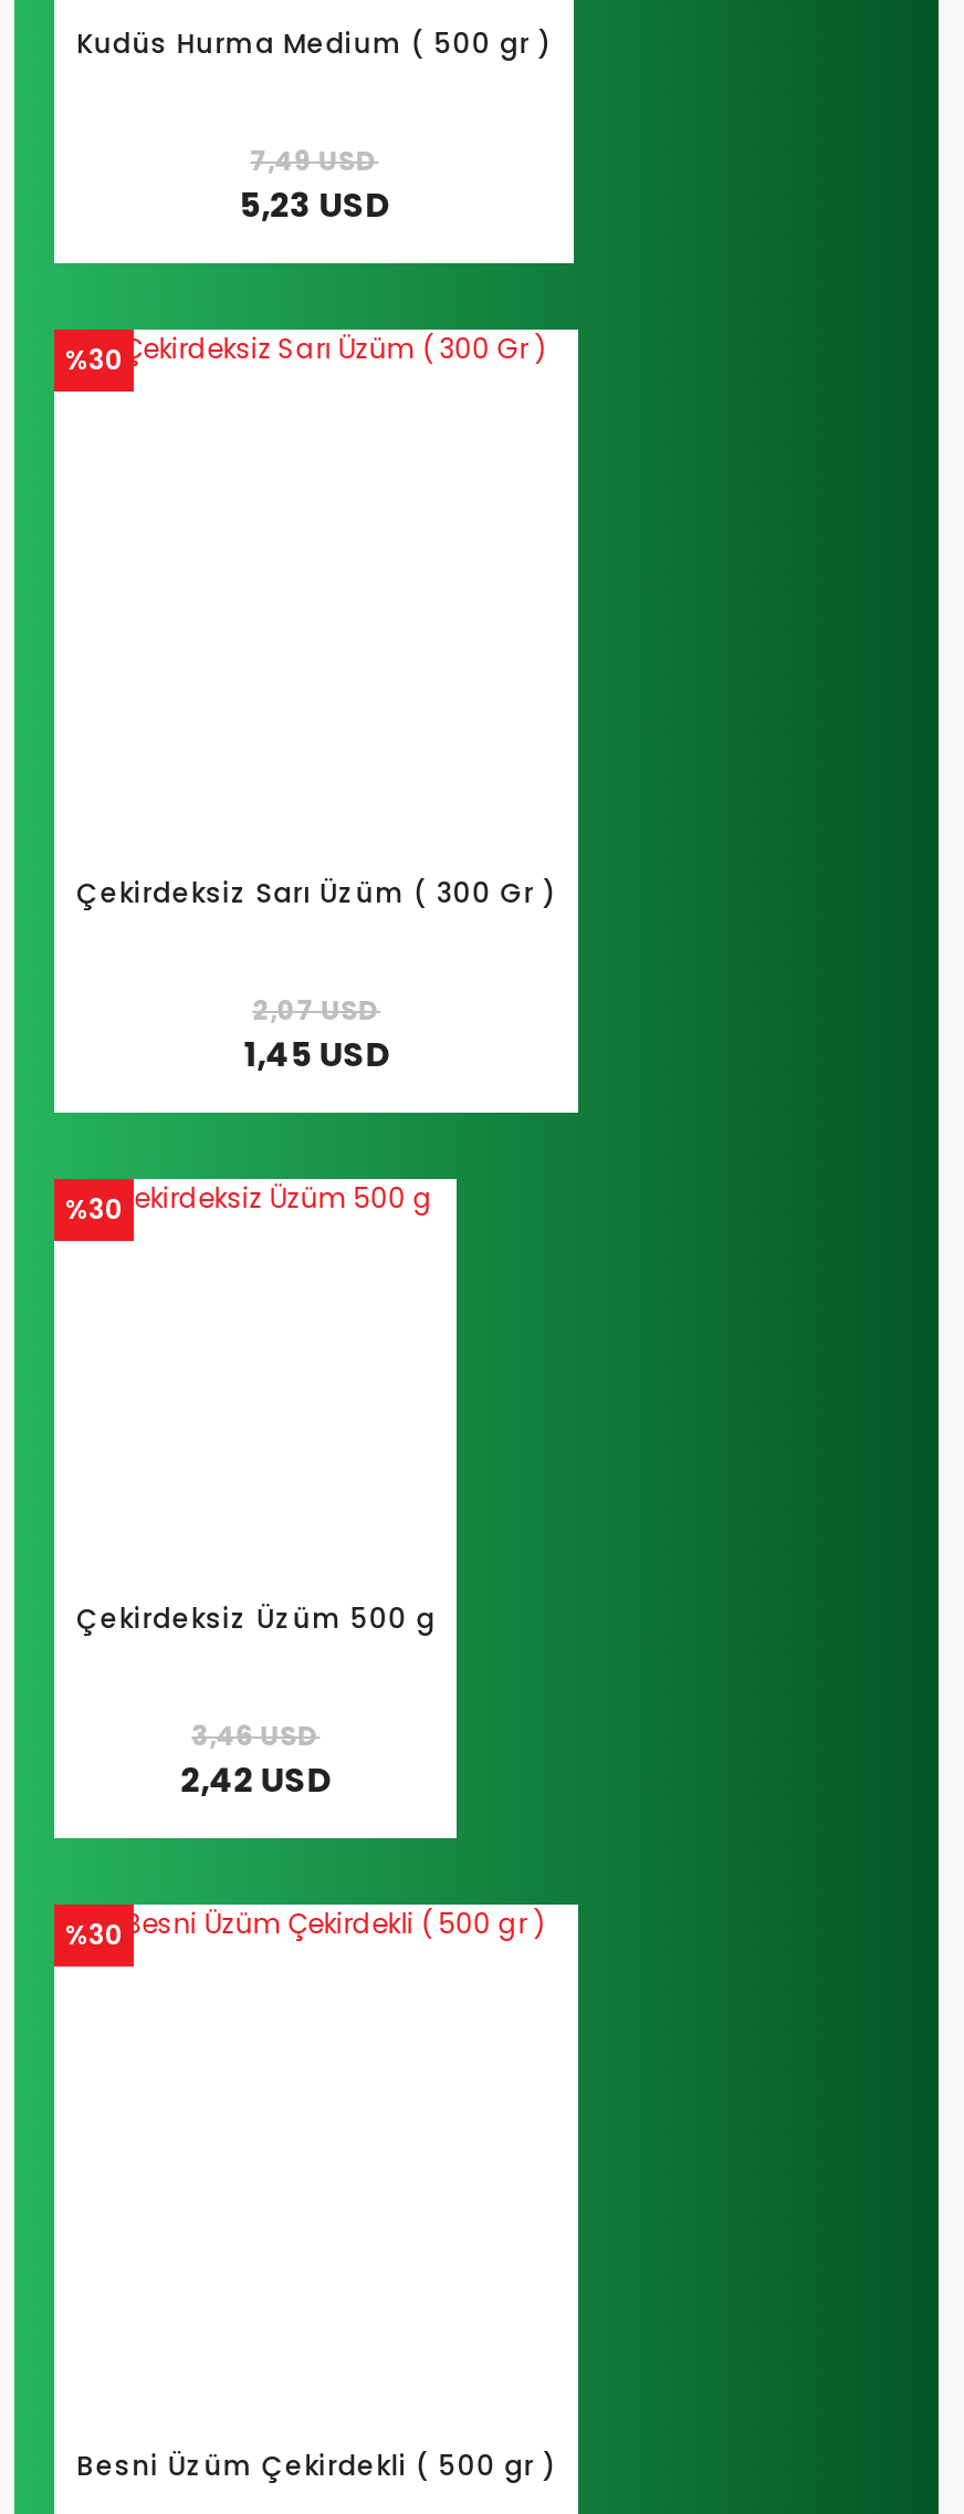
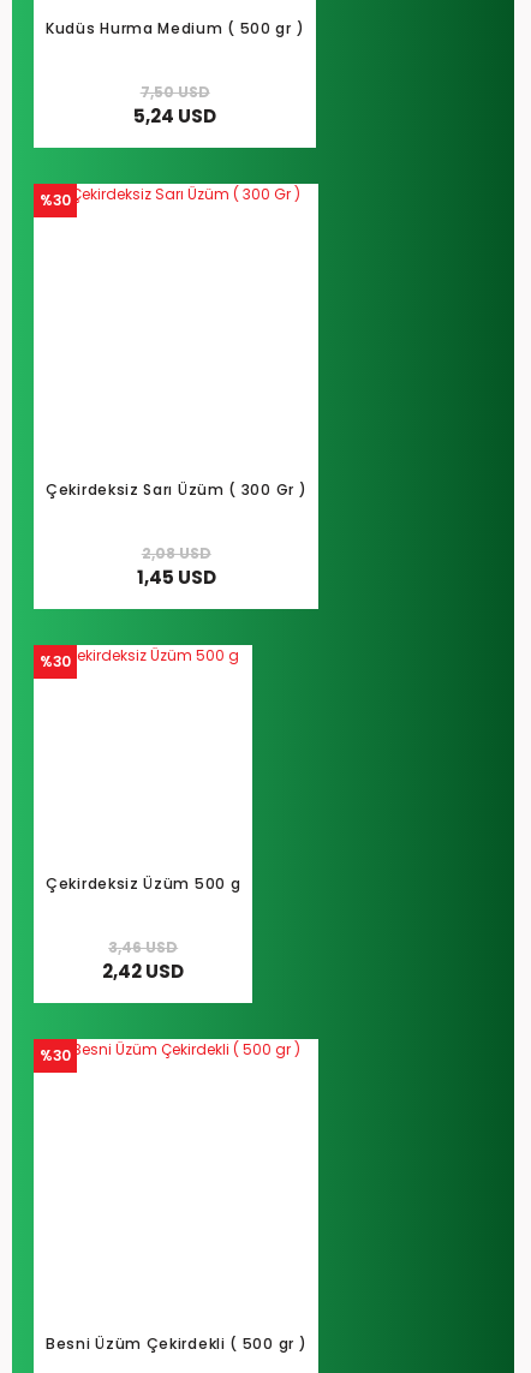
[250,142,379,180] 7,49 USD -> [140,82,210,102] 7,50 USD
[239,182,390,228] 5,23 USD -> [134,104,216,129] 5,24 USD
[252,990,381,1028] 2,07 USD -> [141,543,211,563] 2,08 USD

